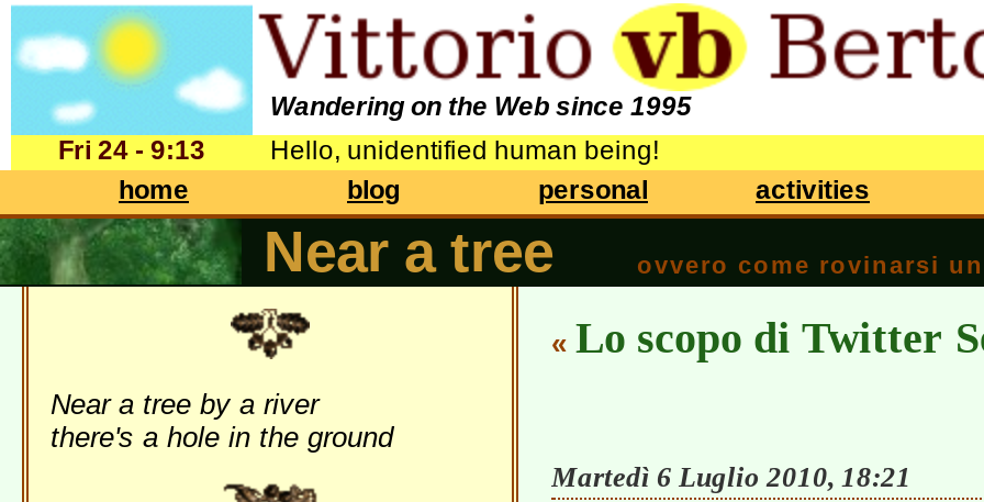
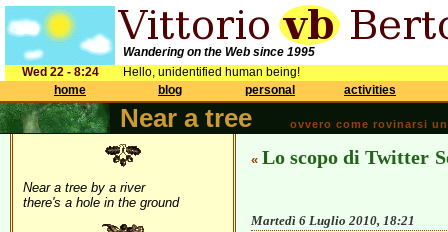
[58,135,205,166] Fri 24 - 9:13 -> [21,65,98,79] Wed 22 - 8:24

